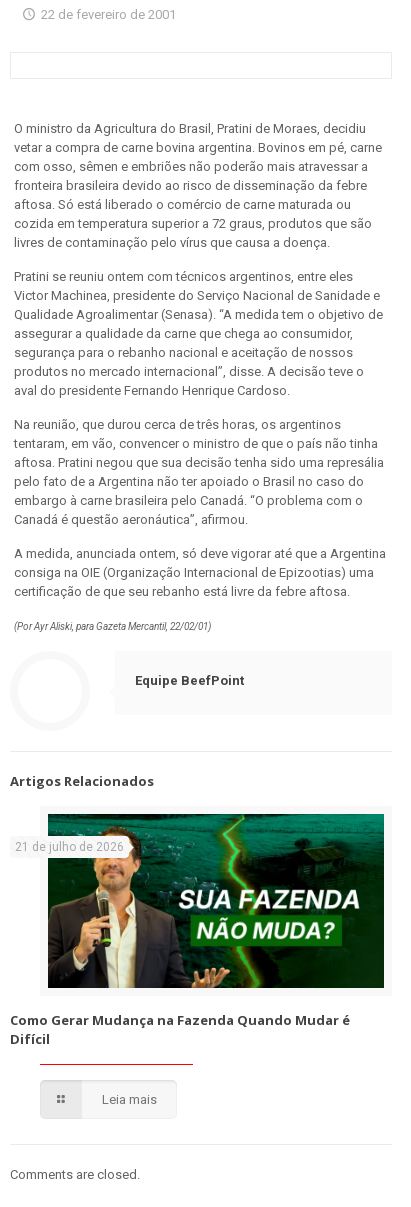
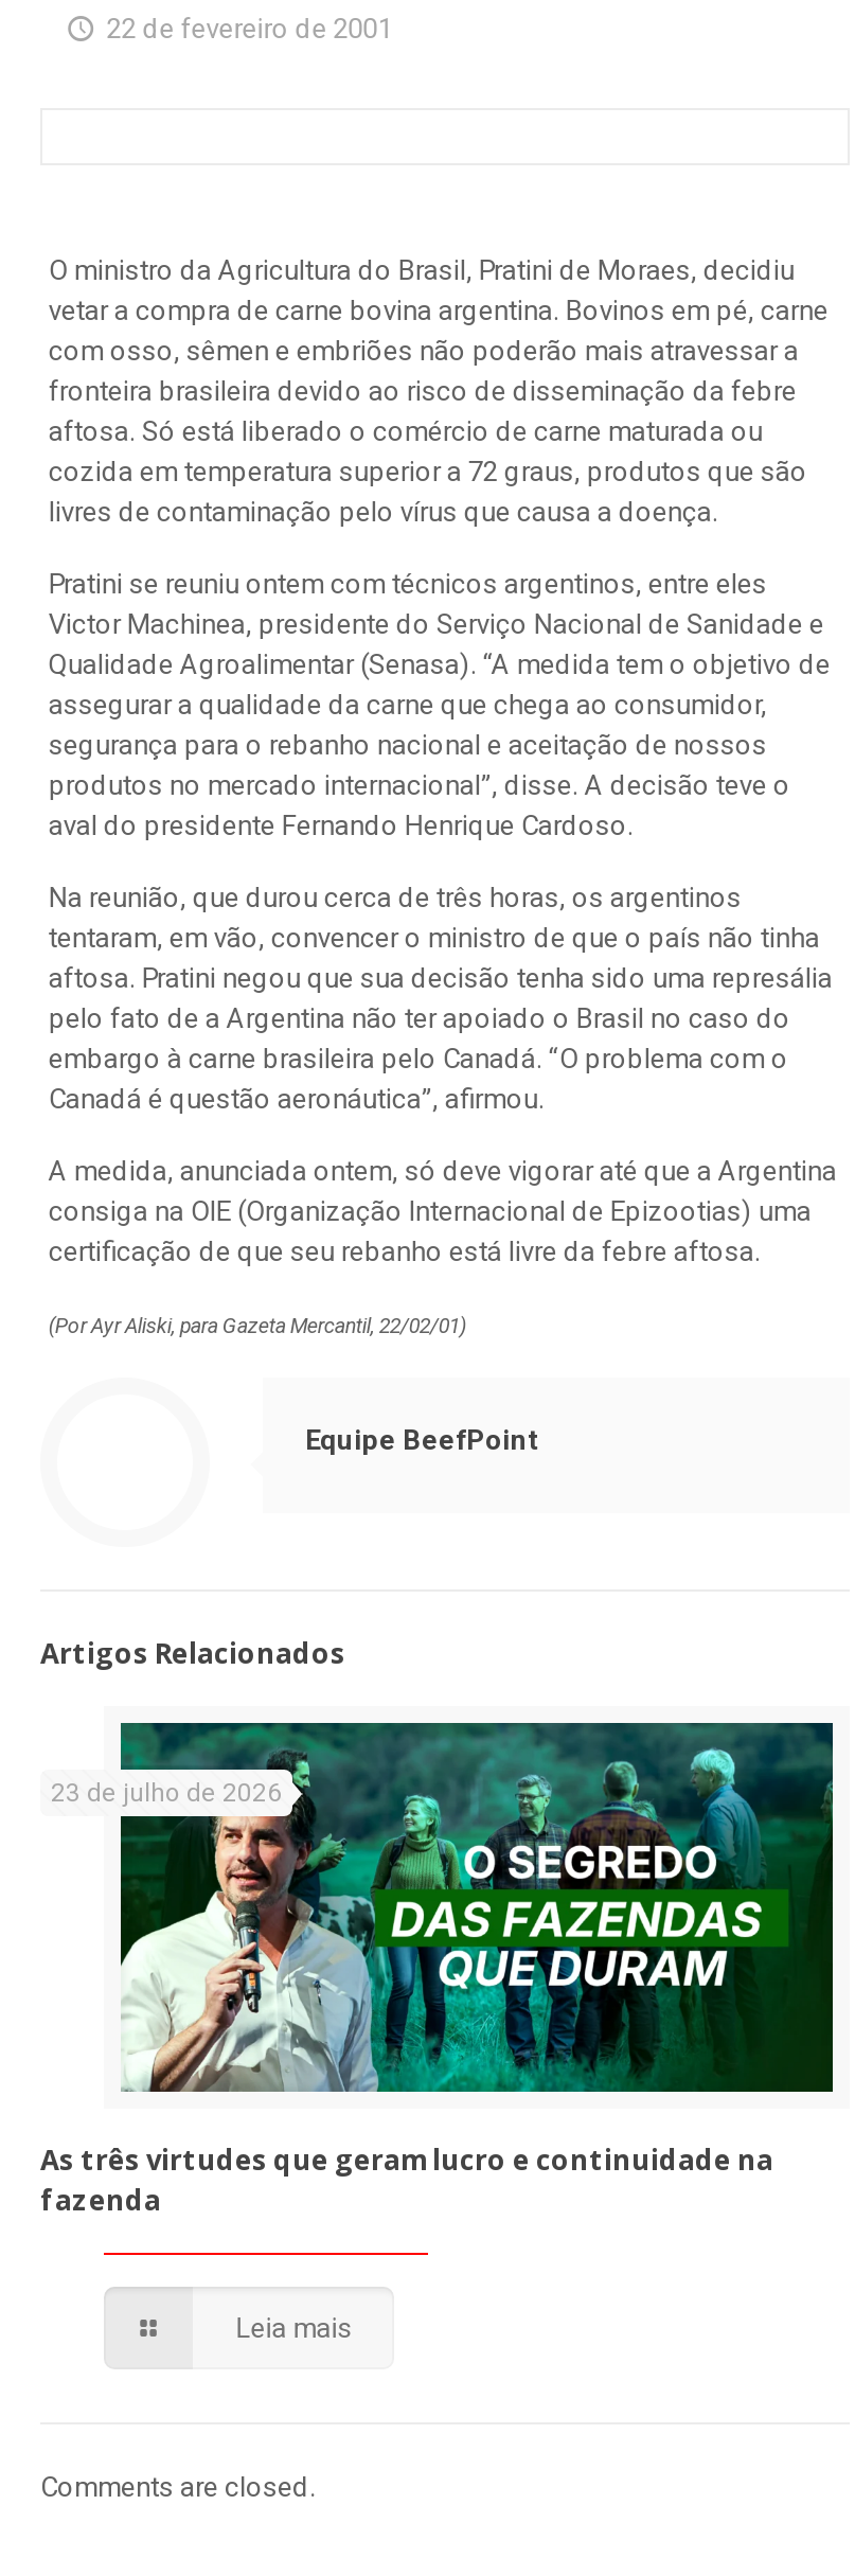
[15,814,384,989] [image] | 21 de julho de 2026 -> [51,1723,833,2094] [image] | 23 de julho de 2026
[10,1011,350,1048] Como Gerar Mudança na Fazenda Quando Mudar é | Difícil -> [40,2140,773,2219] As três virtudes que geram lucro e continuidade na | fazenda

